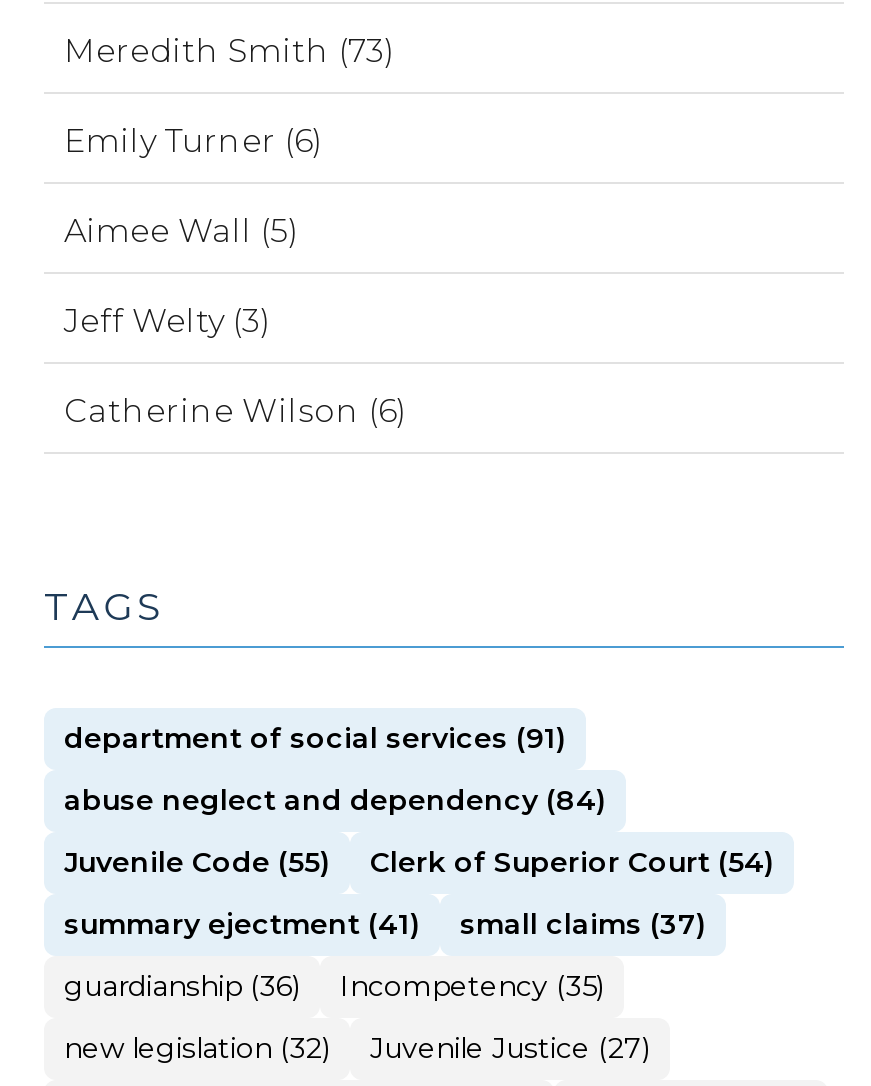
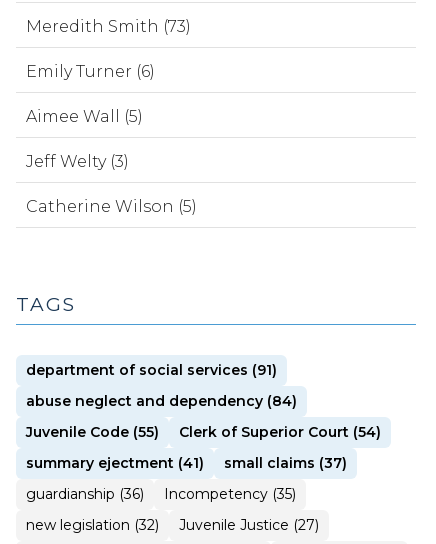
[64,392,406,430] Catherine Wilson (6) -> [26,197,197,216] Catherine Wilson (5)

